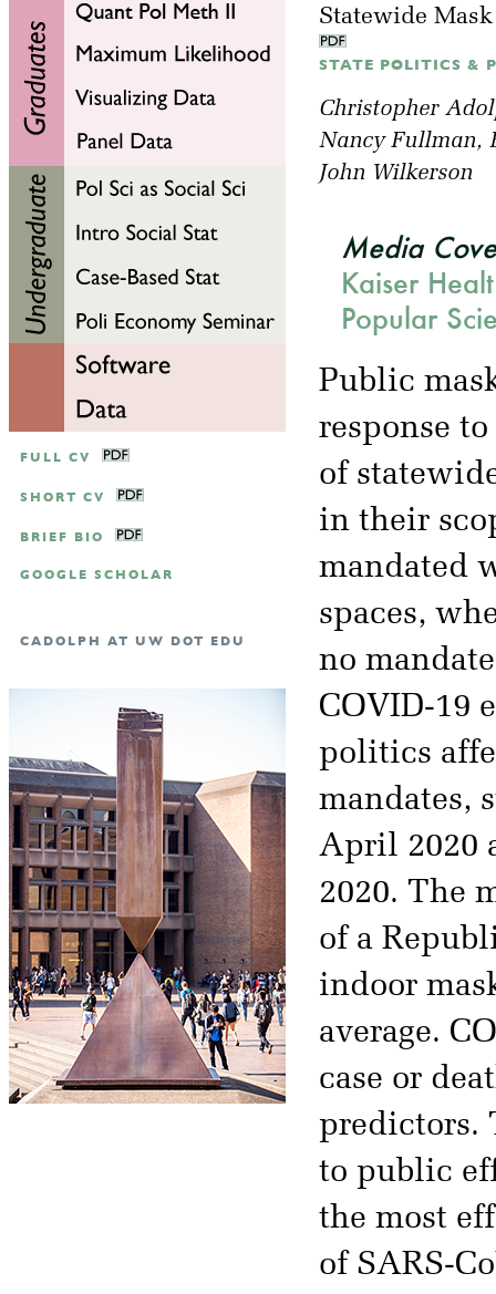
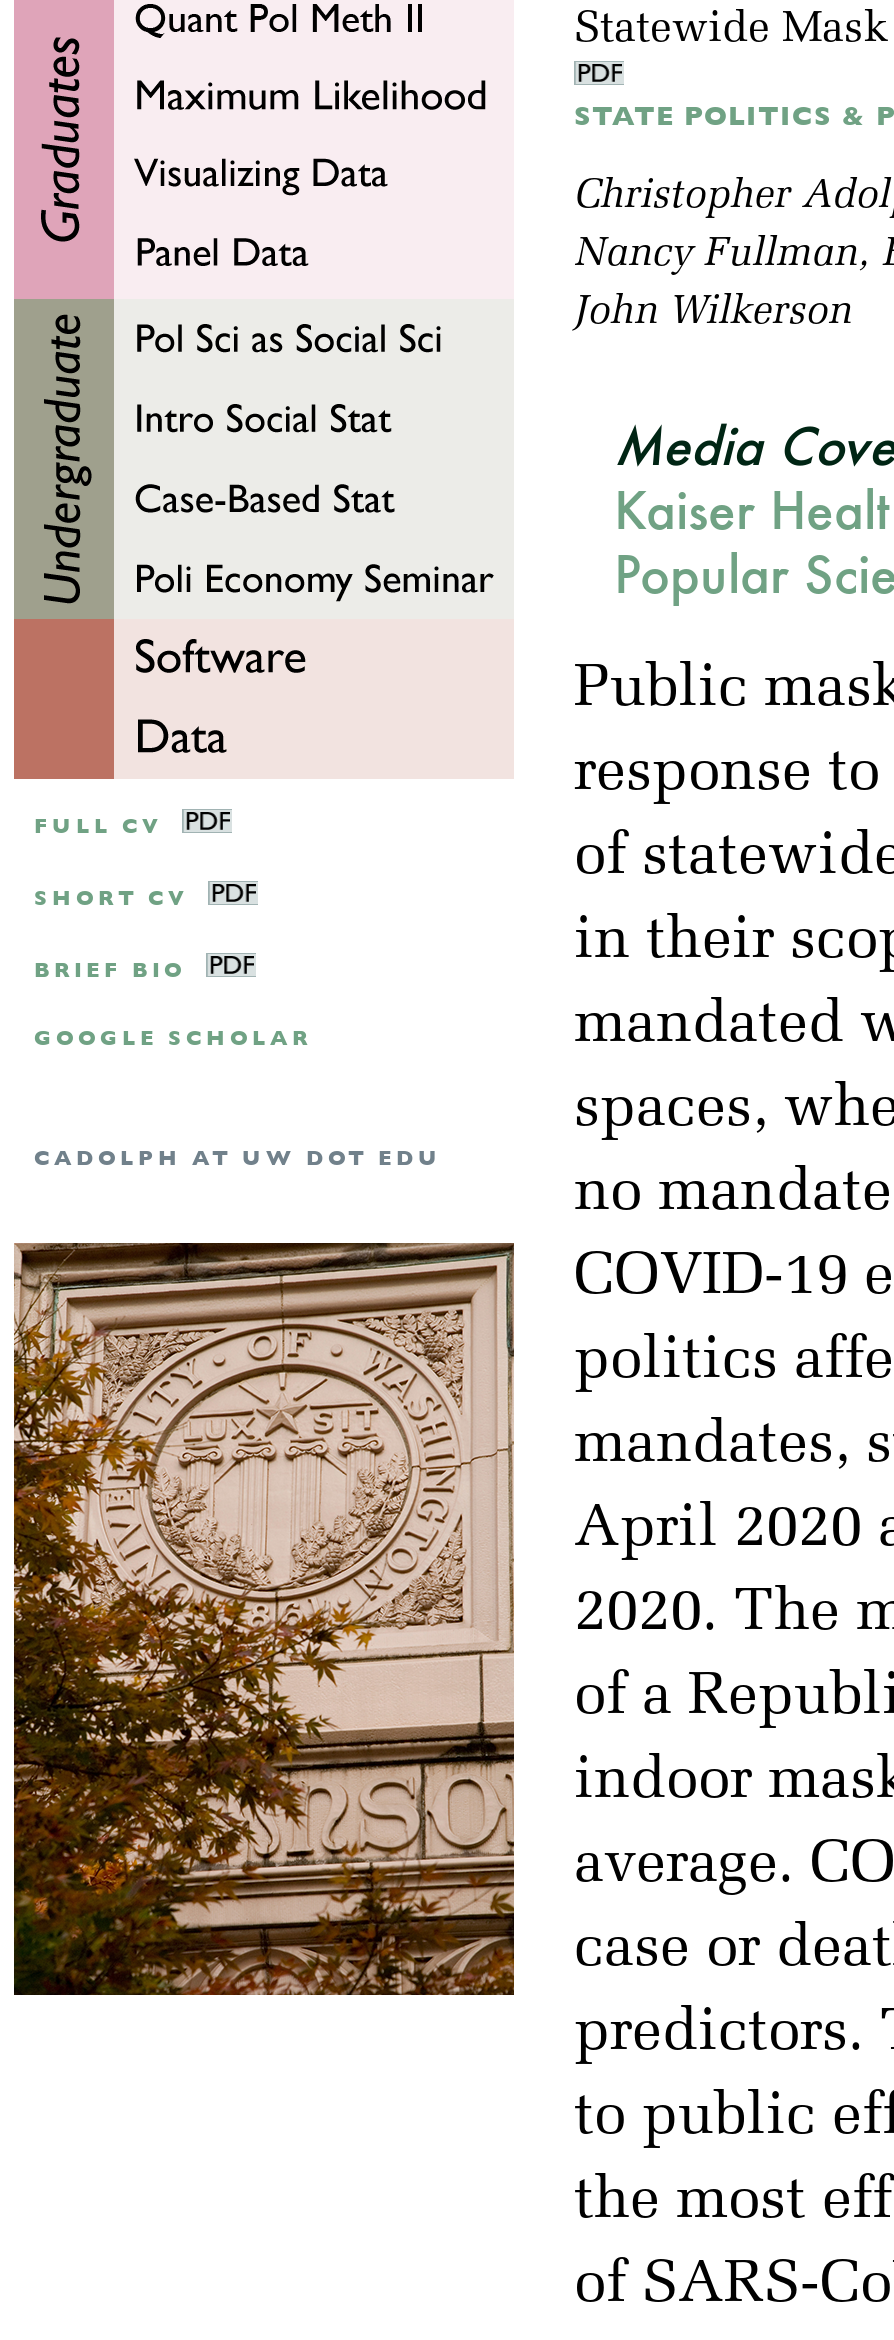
[8,689,287,1105] [image] -> [12,1241,516,1997] [image]

